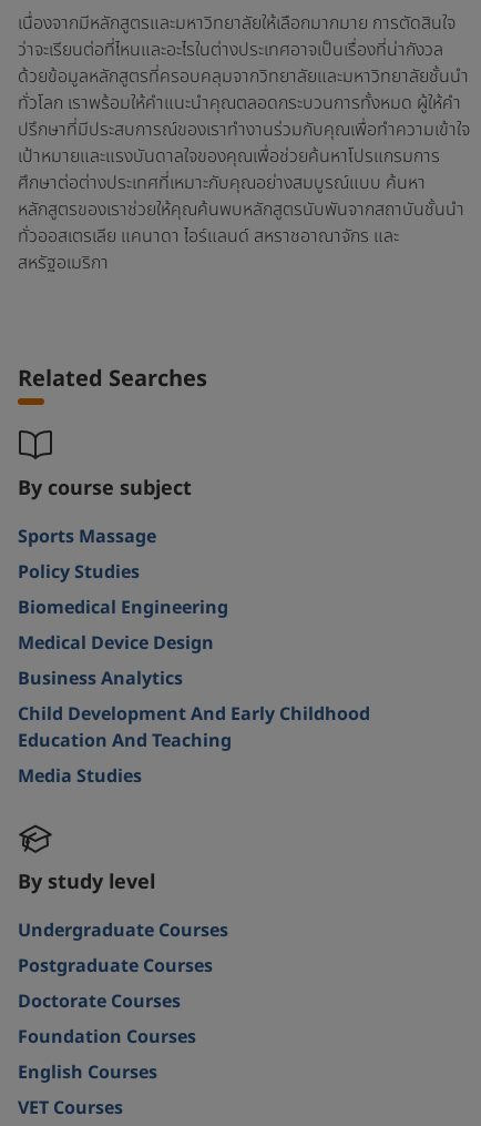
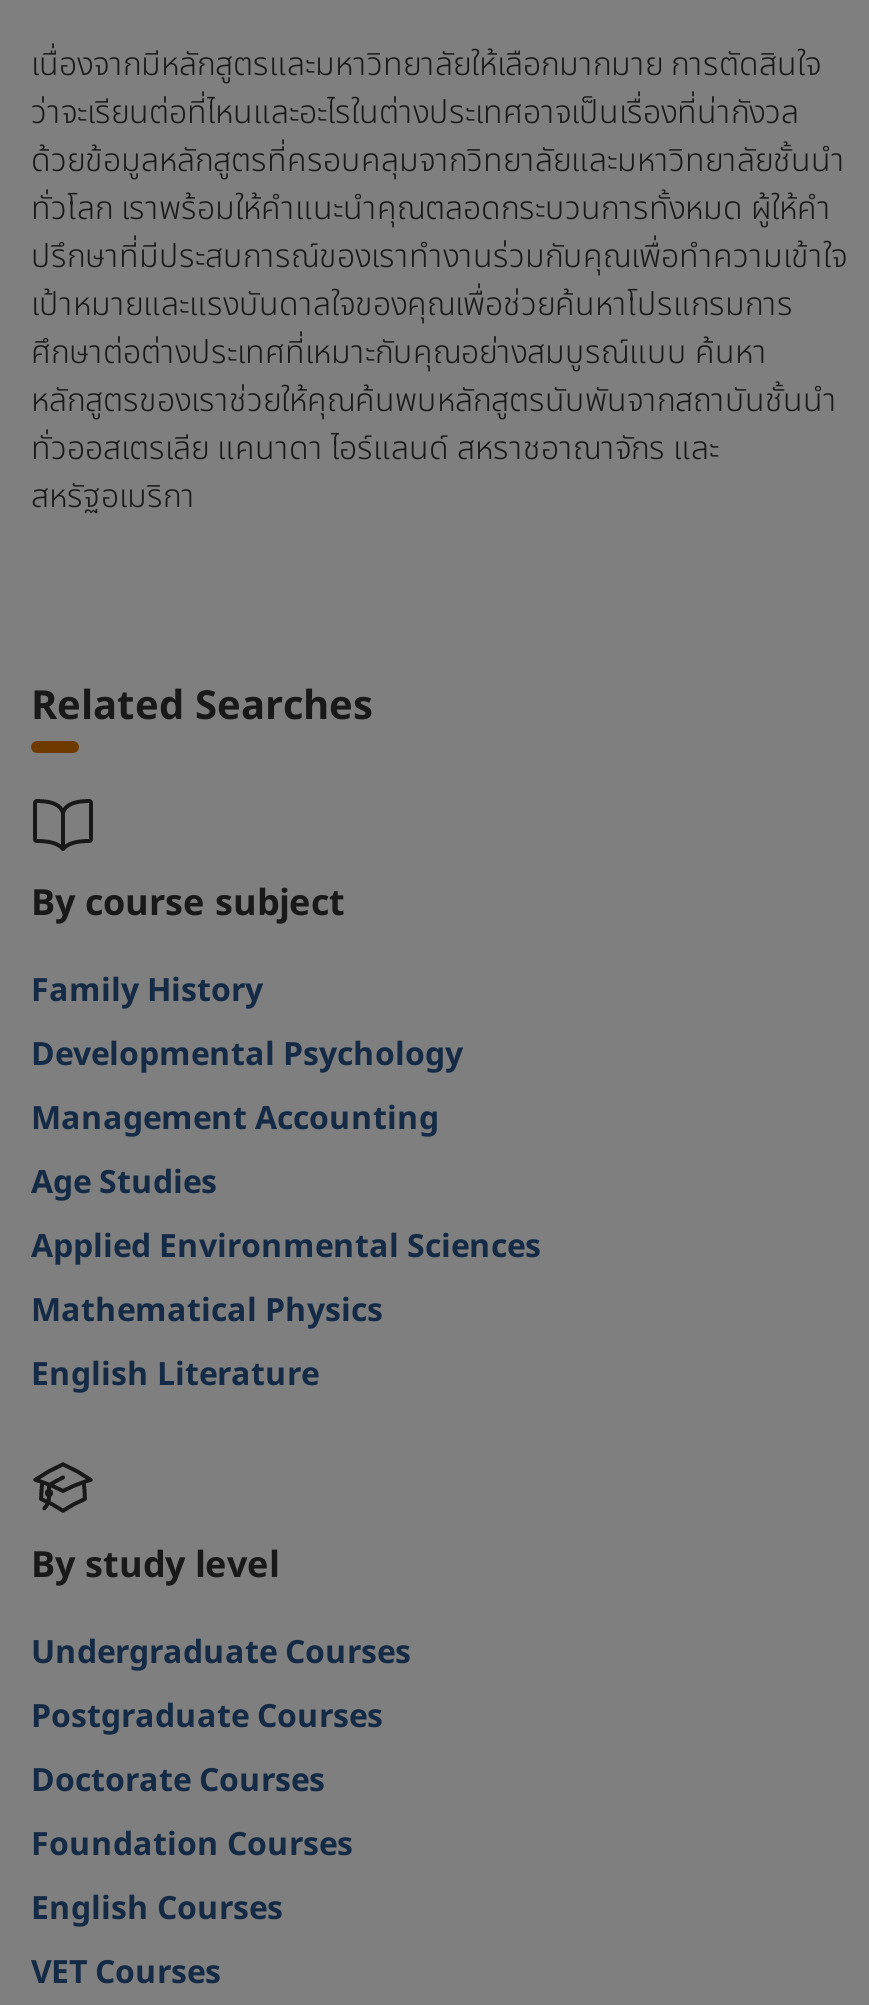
[18,523,370,789] Sports Massage | Policy Studies | Biomedical Engineering | Medical Device Design | Business Analytics | Child Development And Early Childhood | Education And Teaching | Media Studies -> [31,966,541,1398] Family History | Developmental Psychology | Management Accounting | Age Studies | Applied Environmental Sciences | Mathematical Physics | English Literature

